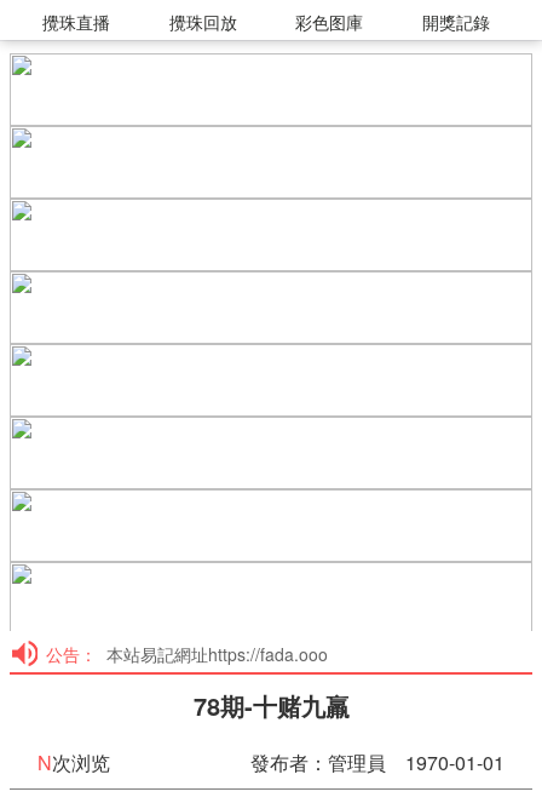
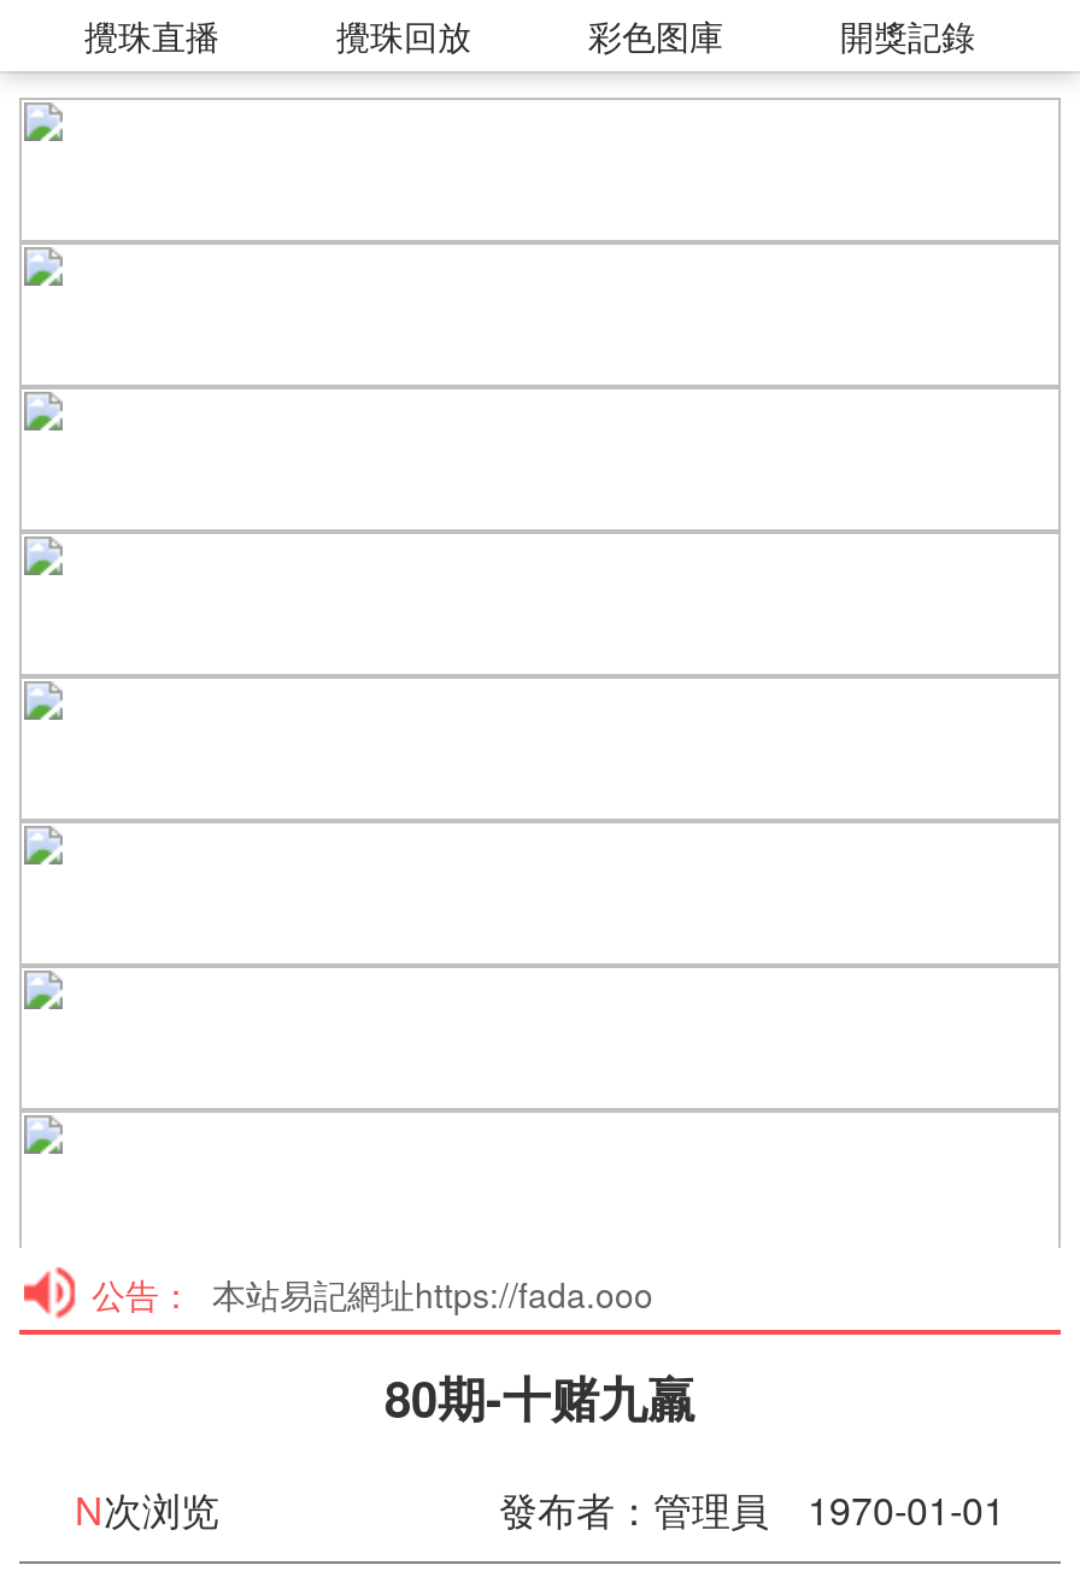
[193,688,349,723] 78期-十赌九羸 -> [385,1361,695,1431] 80期-十赌九羸

